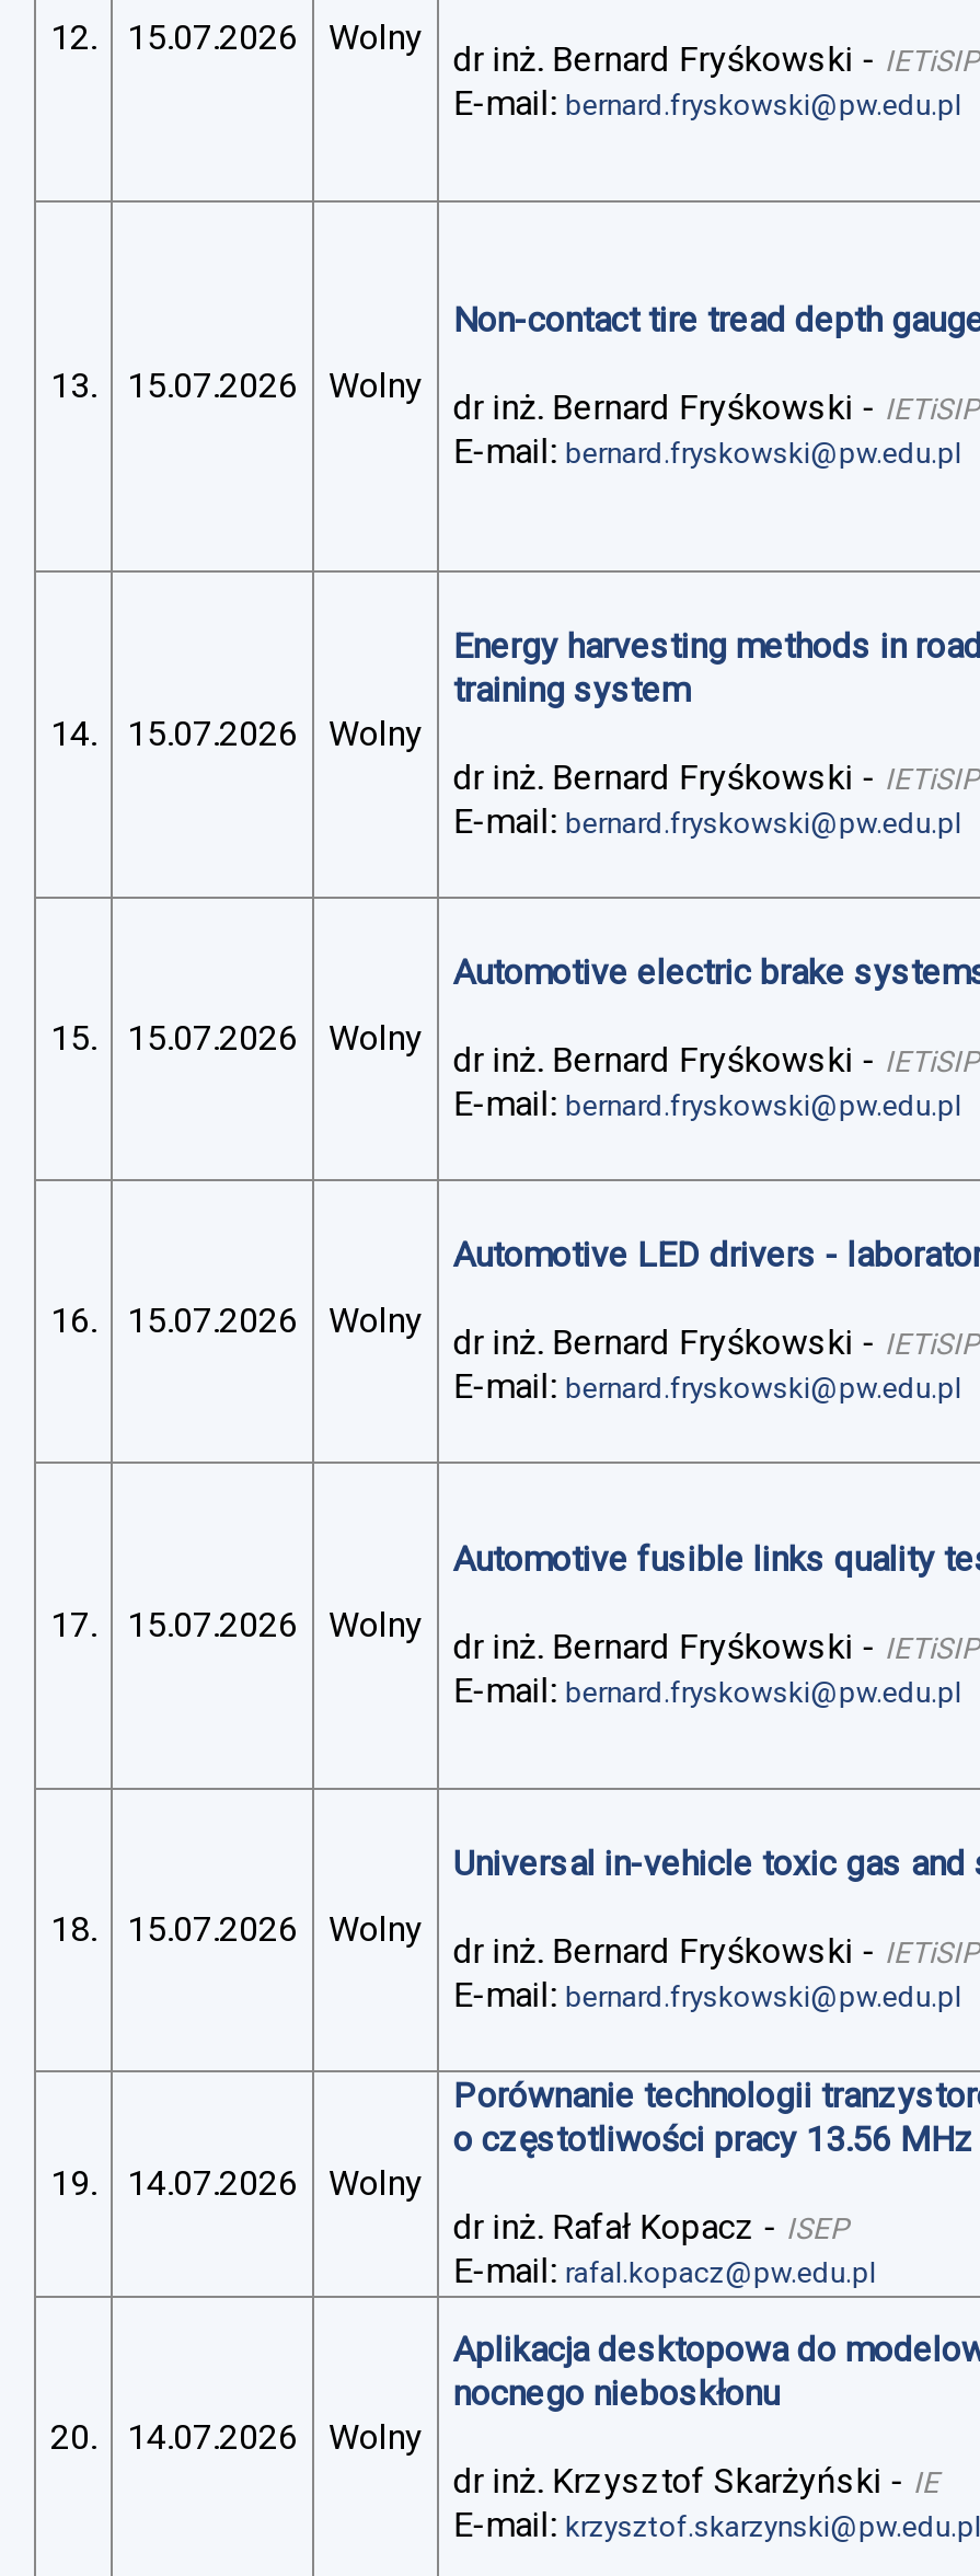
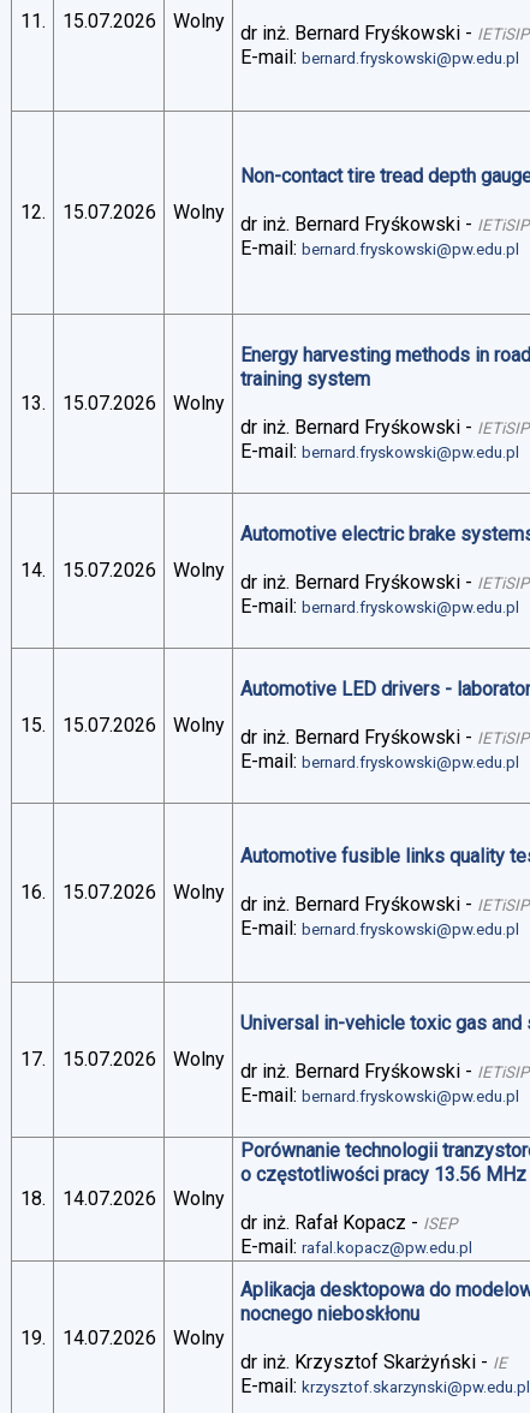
[50,16,423,57] 12. 15.07.2026 Wolny -> [20,9,224,32] 11. 15.07.2026 Wolny
[50,364,423,405] 13. 15.07.2026 Wolny -> [20,200,224,223] 12. 15.07.2026 Wolny
[50,712,423,753] 14. 15.07.2026 Wolny -> [20,391,224,414] 13. 15.07.2026 Wolny
[50,1016,423,1058] 15. 15.07.2026 Wolny -> [20,558,224,581] 14. 15.07.2026 Wolny
[50,1299,423,1340] 16. 15.07.2026 Wolny -> [20,713,224,736] 15. 15.07.2026 Wolny
[50,1603,423,1645] 17. 15.07.2026 Wolny -> [20,880,224,903] 16. 15.07.2026 Wolny
[50,1907,423,1949] 18. 15.07.2026 Wolny -> [20,1047,224,1070] 17. 15.07.2026 Wolny
[50,2161,423,2203] 19. 14.07.2026 Wolny -> [20,1187,224,1209] 18. 14.07.2026 Wolny
[50,2415,423,2457] 20. 14.07.2026 Wolny -> [20,1326,224,1349] 19. 14.07.2026 Wolny

